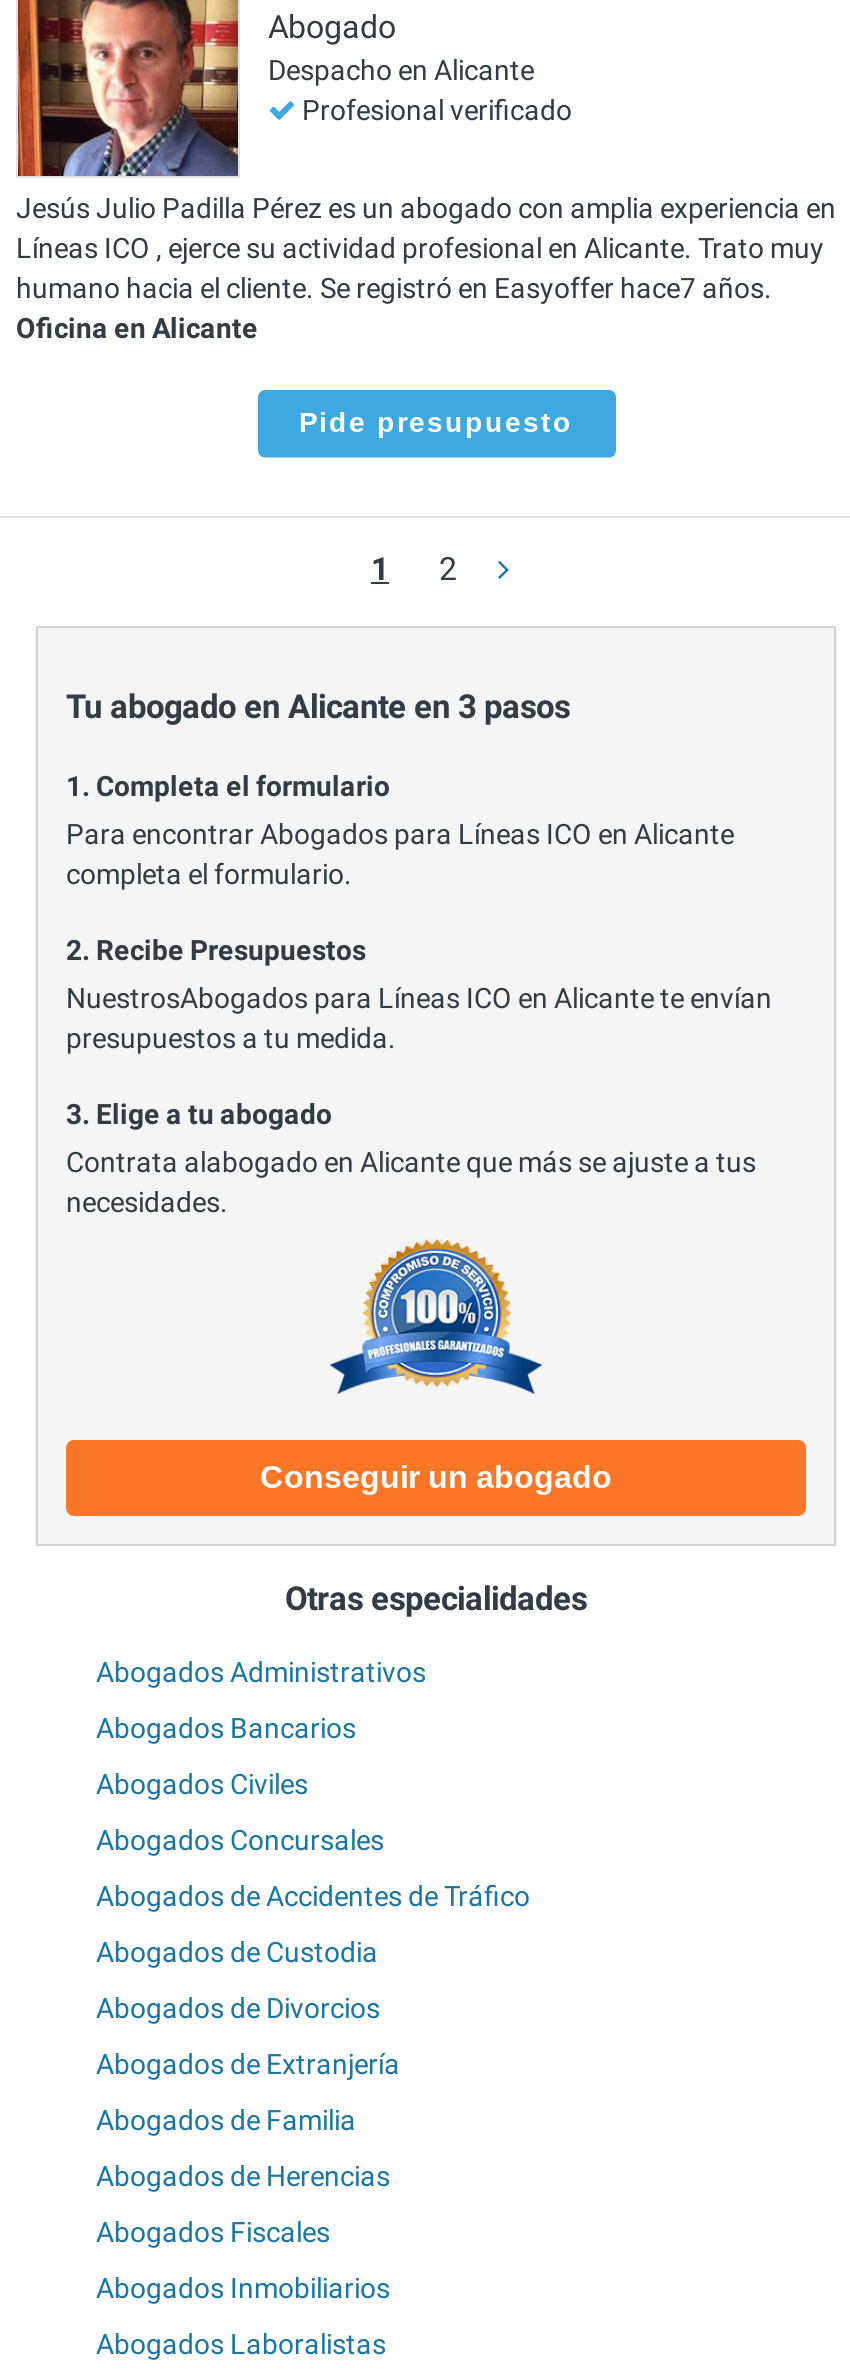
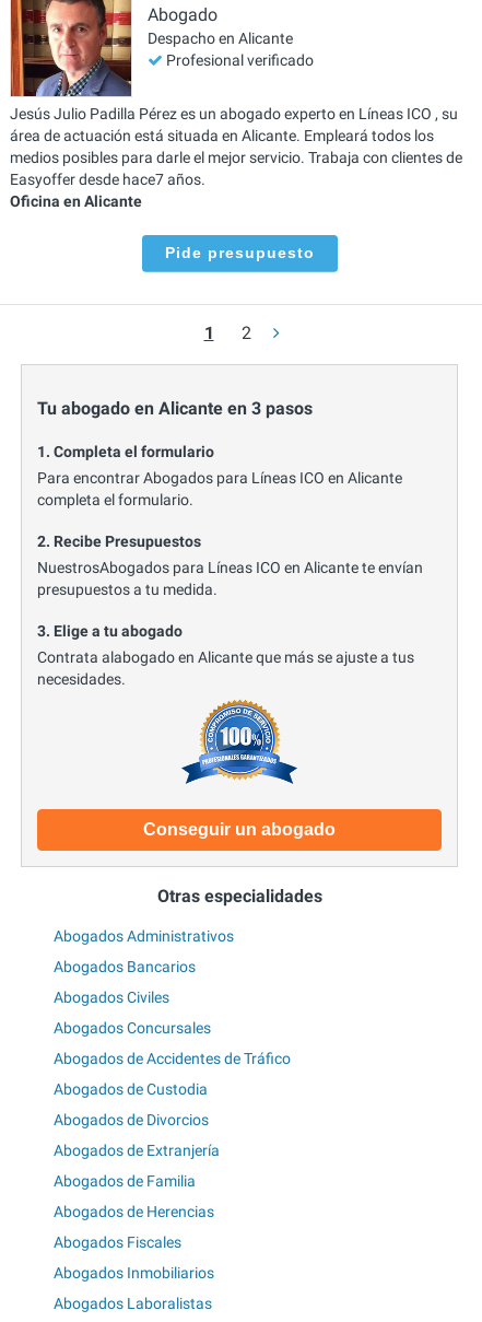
[16,191,836,303] Jesús Julio Padilla Pérez es un abogado con amplia experiencia en | Líneas ICO , ejerce su actividad profesional en Alicante. Trato muy | humano hacia el cliente. Se registró en Easyoffer hace7 años. -> [10,105,462,188] Jesús Julio Padilla Pérez es un abogado experto en Líneas ICO , su | área de actuación está situada en Alicante. Empleará todos los | medios posibles para darle el mejor servicio. Trabaja con clientes de | Easyoffer desde hace7 años.

